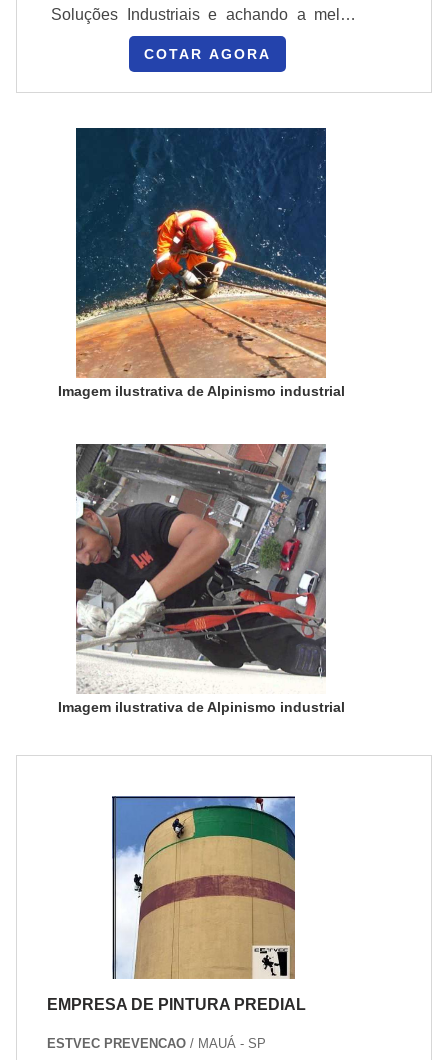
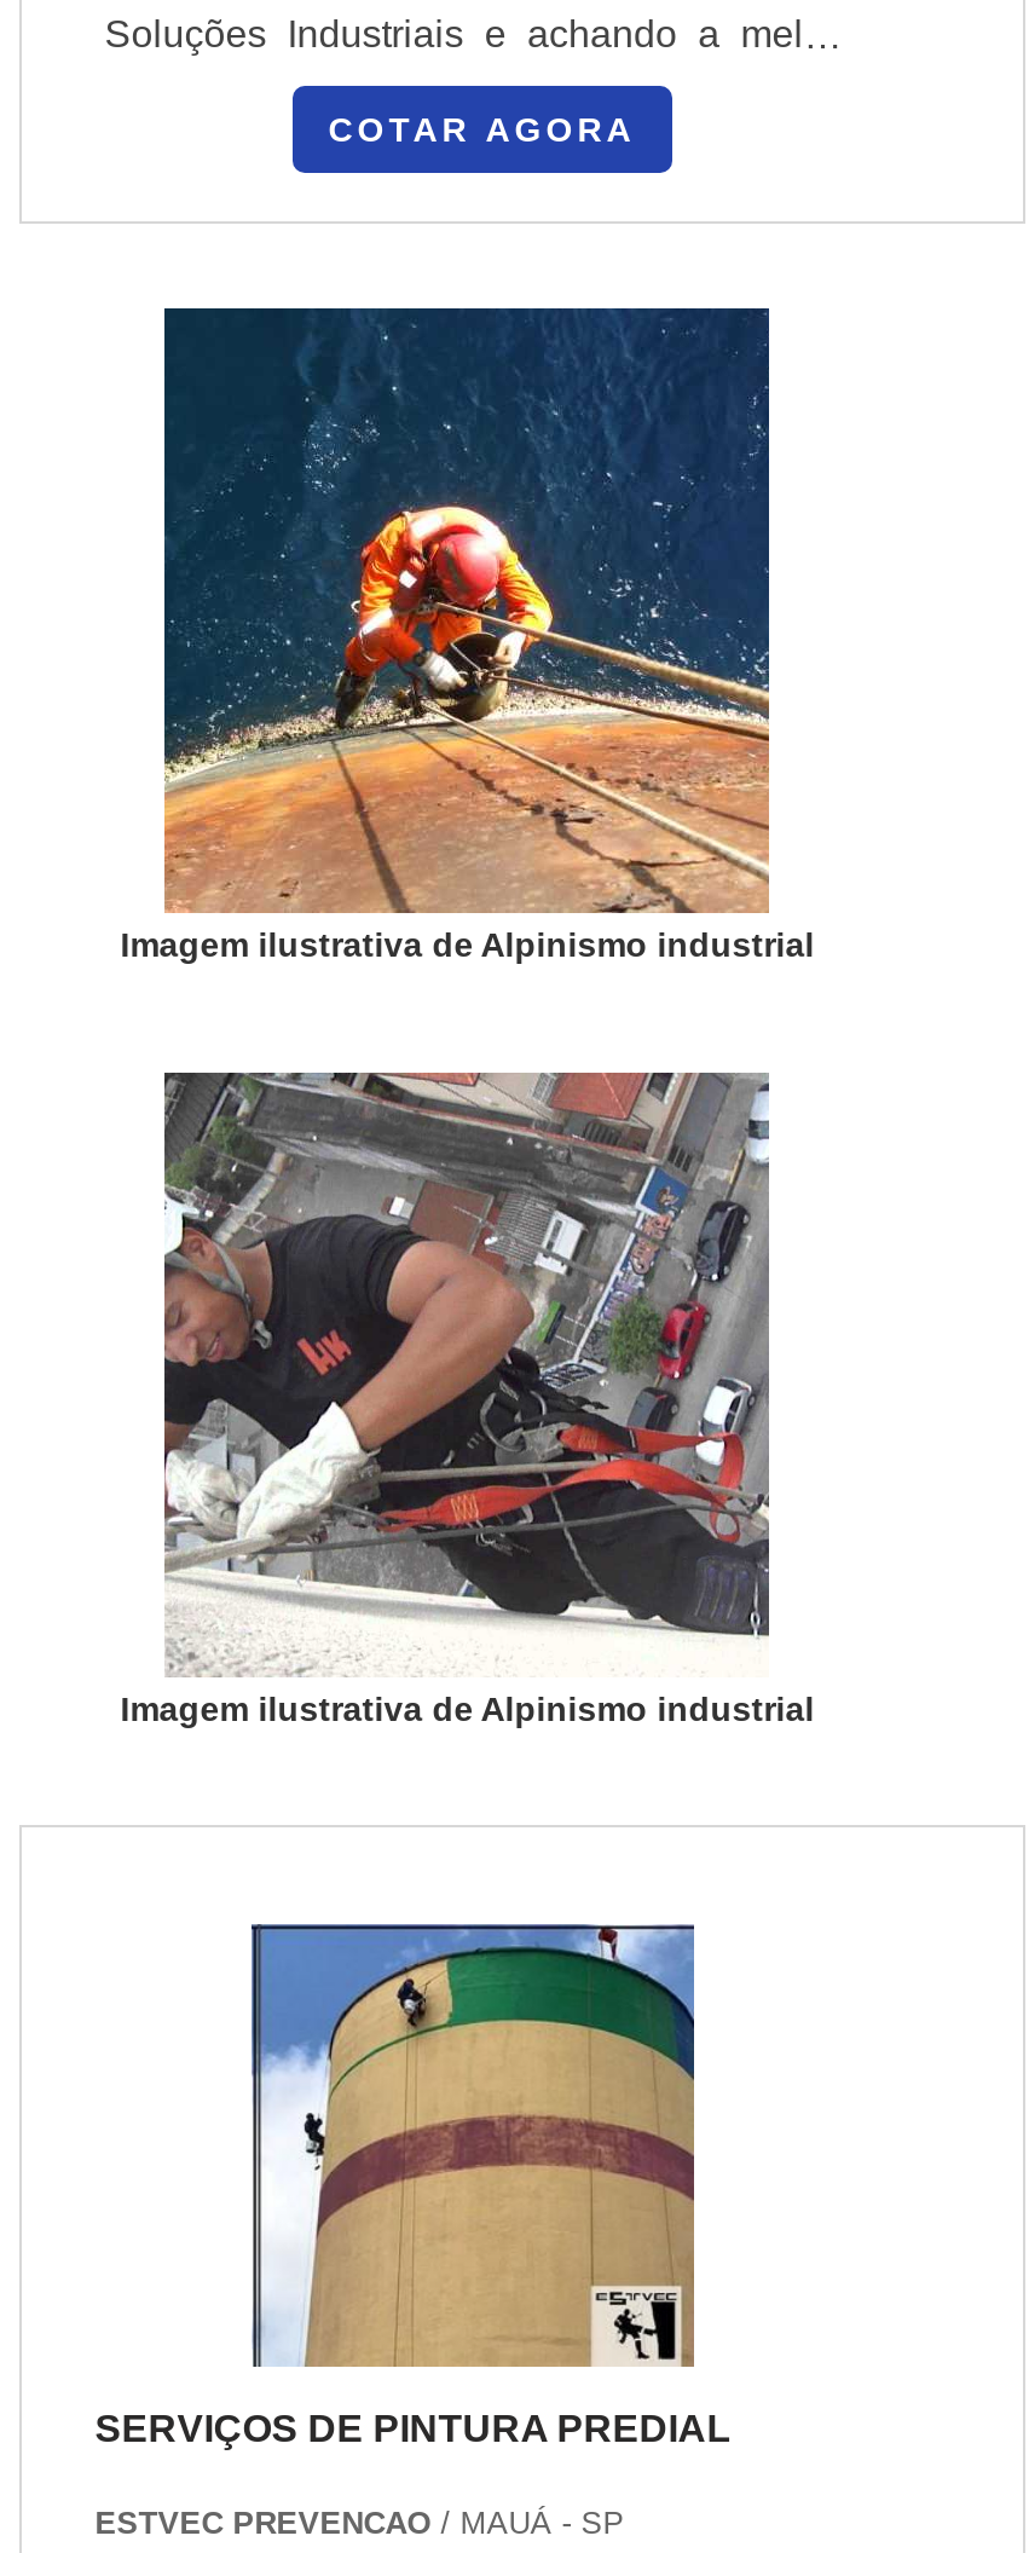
[47,996,306,1013] EMPRESA DE PINTURA PREDIAL -> [95,2409,731,2450] SERVIÇOS DE PINTURA PREDIAL

